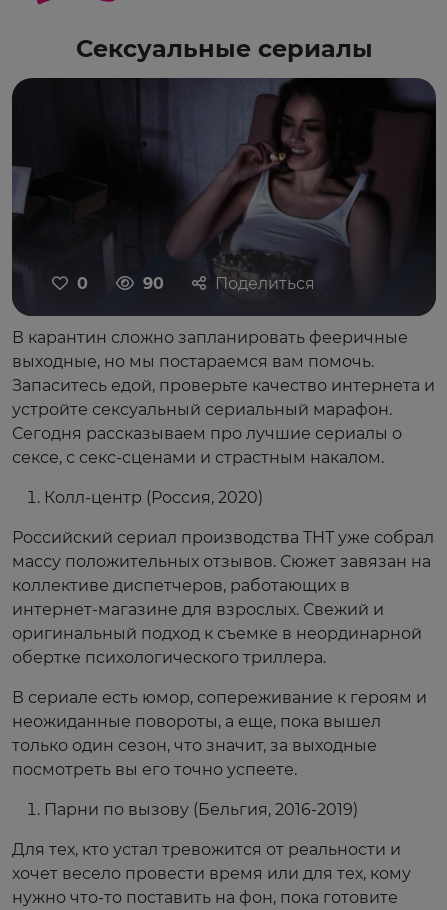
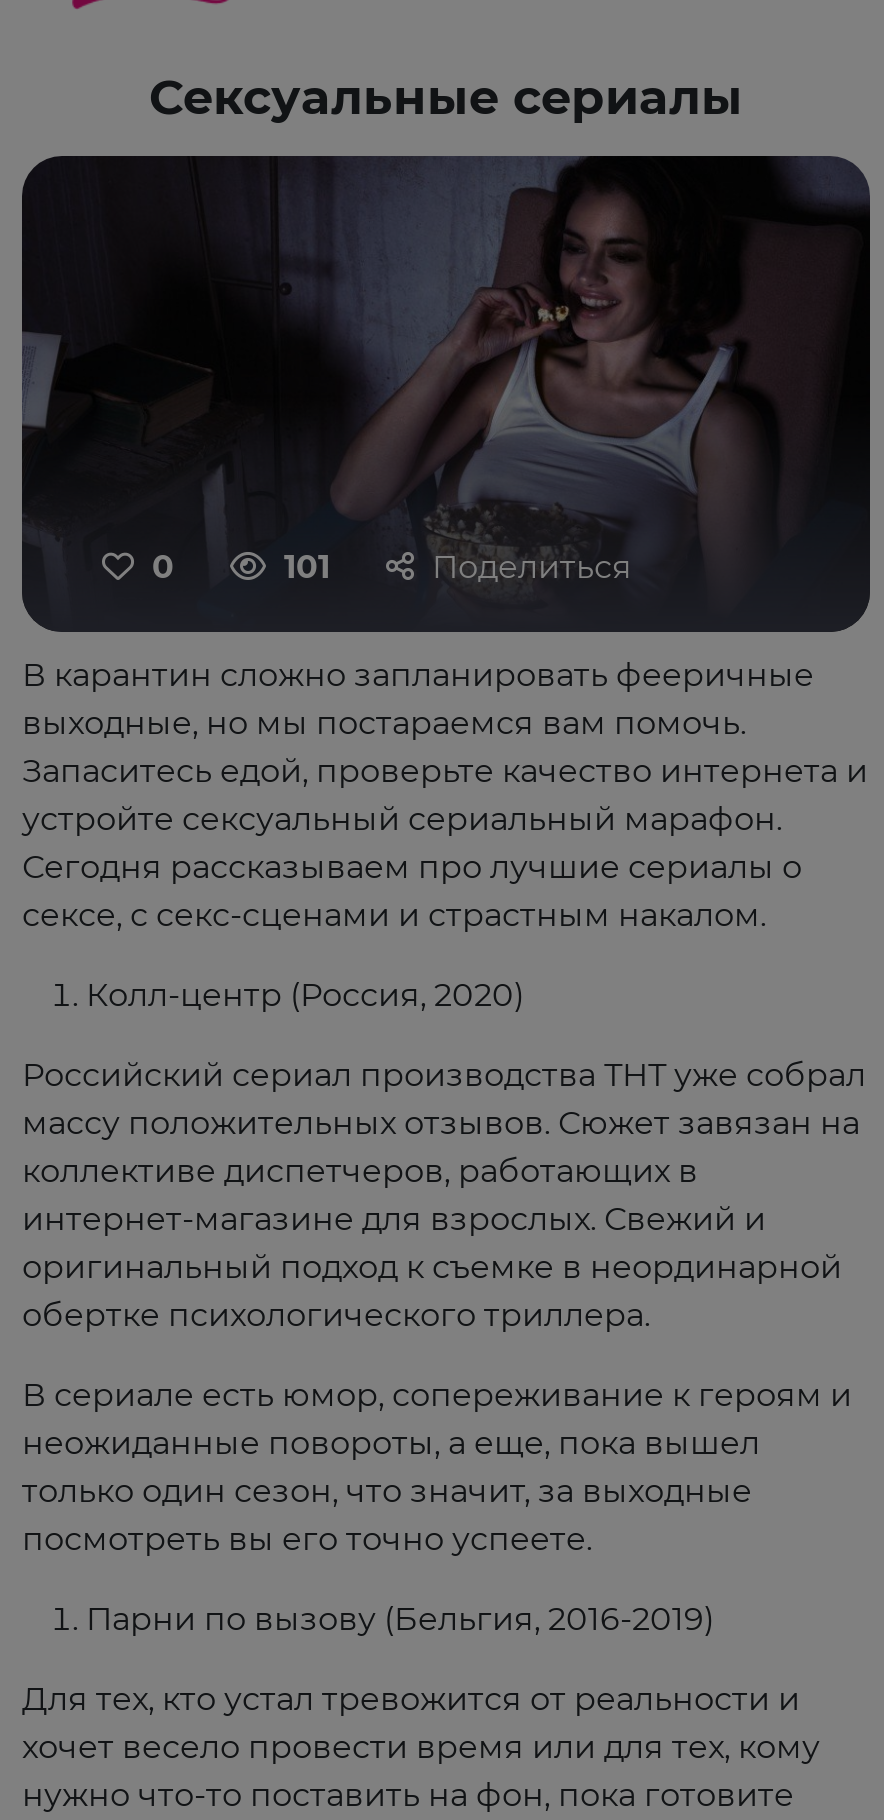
[143,274,164,293] 90 -> [284,548,330,586] 101

